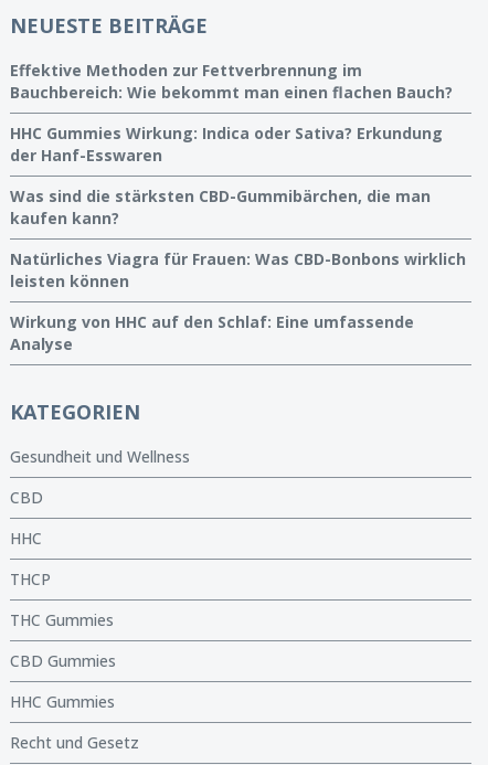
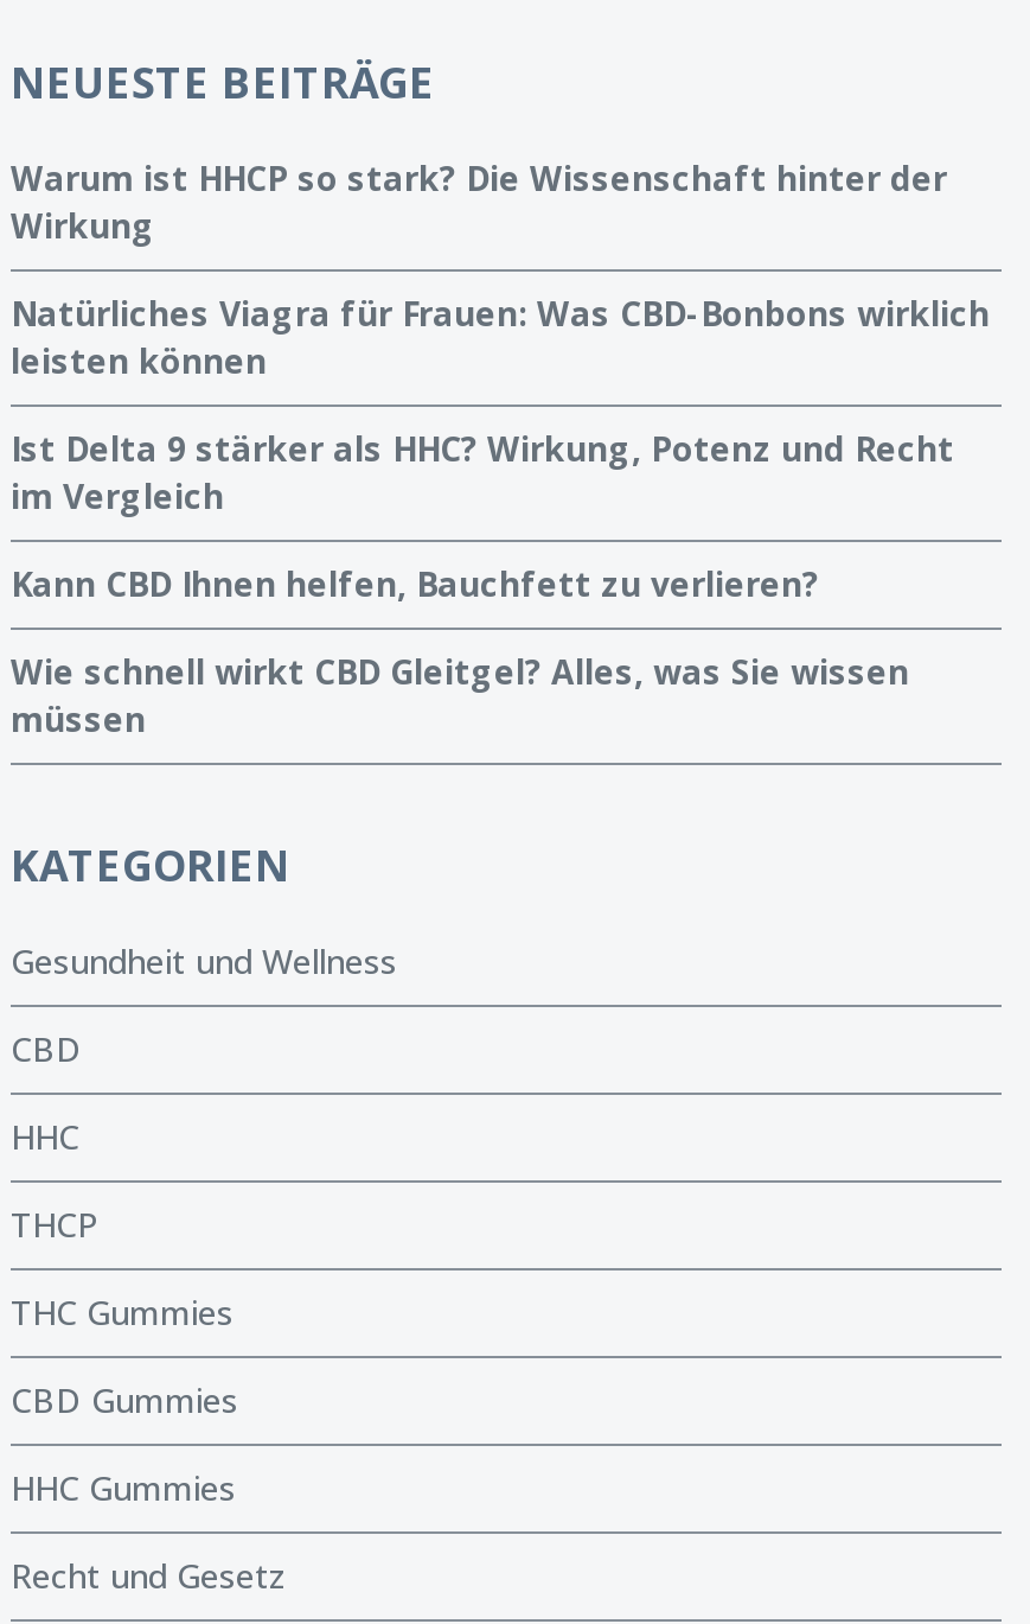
[10,60,453,229] Effektive Methoden zur Fettverbrennung im | Bauchbereich: Wie bekommt man einen flachen Bauch? | HHC Gummies Wirkung: Indica oder Sativa? Erkundung | der Hanf-Esswaren | Was sind die stärksten CBD-Gummibärchen, die man | kaufen kann? -> [11,156,947,248] Warum ist HHCP so stark? Die Wissenschaft hinter der | Wirkung
moved [10,249,466,292] -> [11,291,990,384]: Natürliches Viagra für Frauen: Was CBD-Bonbons wirklich | leisten können
[10,312,414,355] Wirkung von HHC auf den Schlaf: Eine umfassende | Analyse -> [11,426,954,742] Ist Delta 9 stärker als HHC? Wirkung, Potenz und Recht | im Vergleich | Kann CBD Ihnen helfen, Bauchfett zu verlieren? | Wie schnell wirkt CBD Gleitgel? Alles, was Sie wissen | müssen

